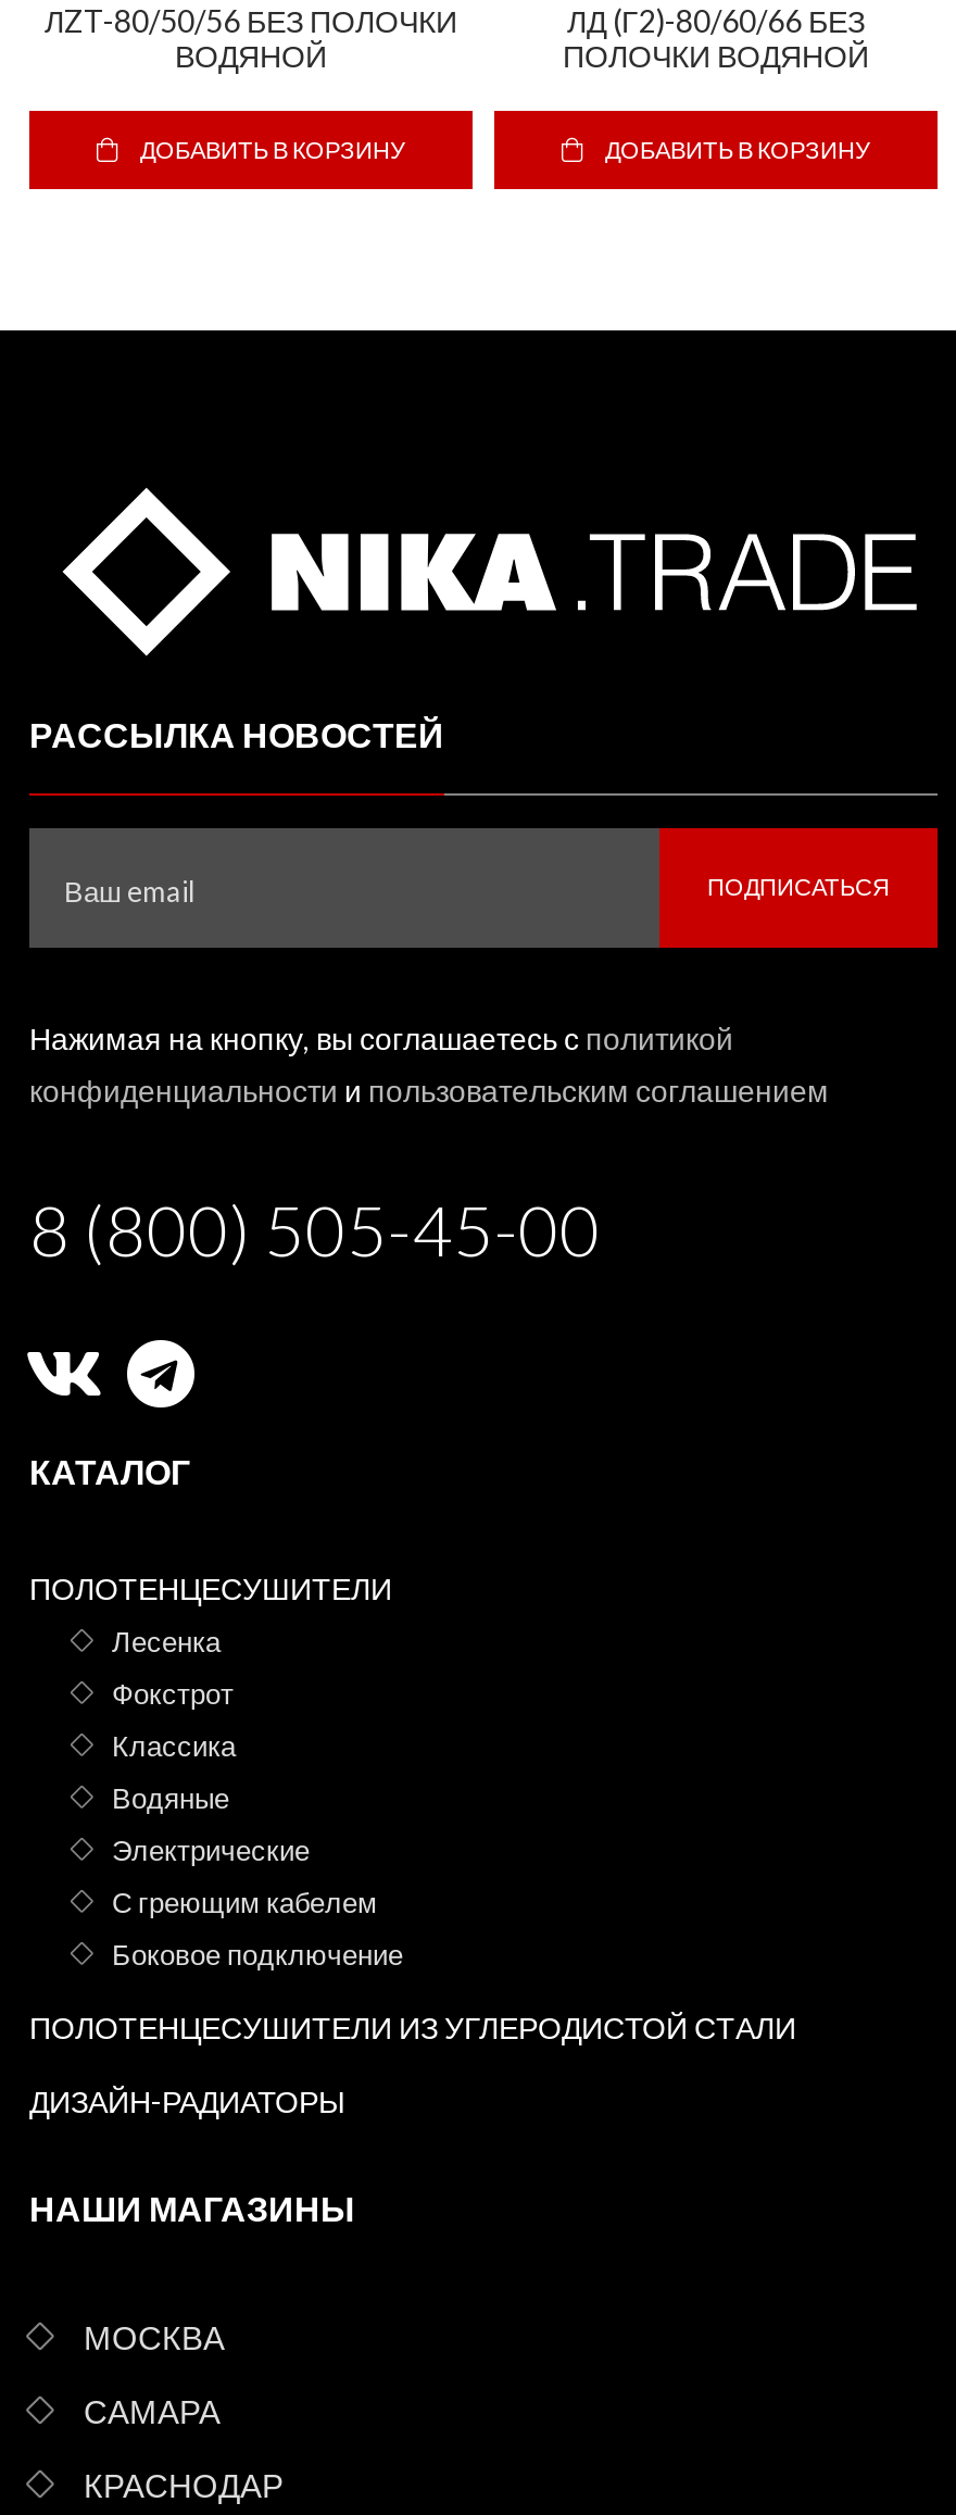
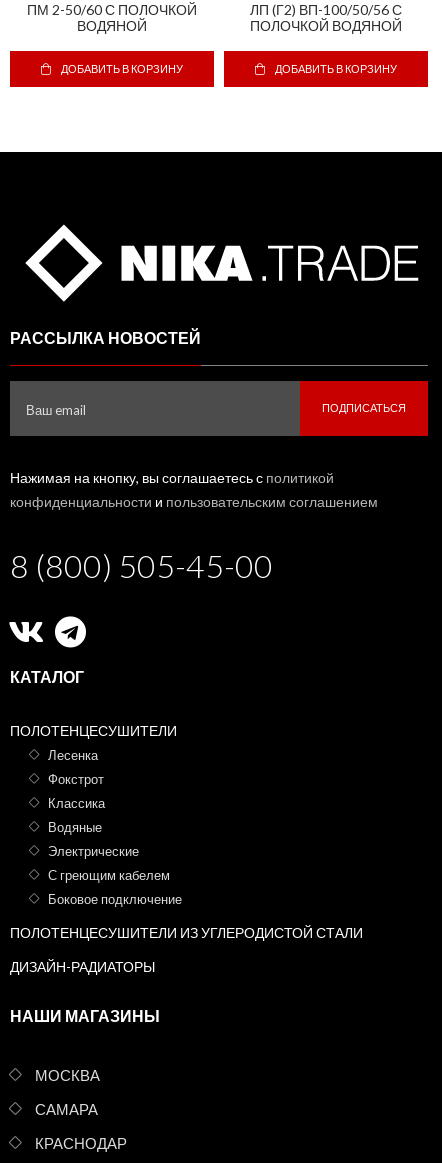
[45,3,457,40] ЛZT-80/50/56 БЕЗ ПОЛОЧКИ -> [27,1,197,18] ПМ 2-50/60 С ПОЛОЧКОЙ
[563,3,869,74] ЛД (Г2)-80/60/66 БЕЗ | ПОЛОЧКИ ВОДЯНОЙ -> [250,1,402,34] ЛП (Г2) ВП-100/50/56 С | ПОЛОЧКОЙ ВОДЯНОЙ

